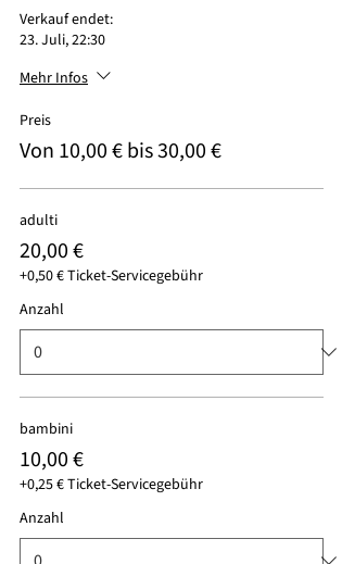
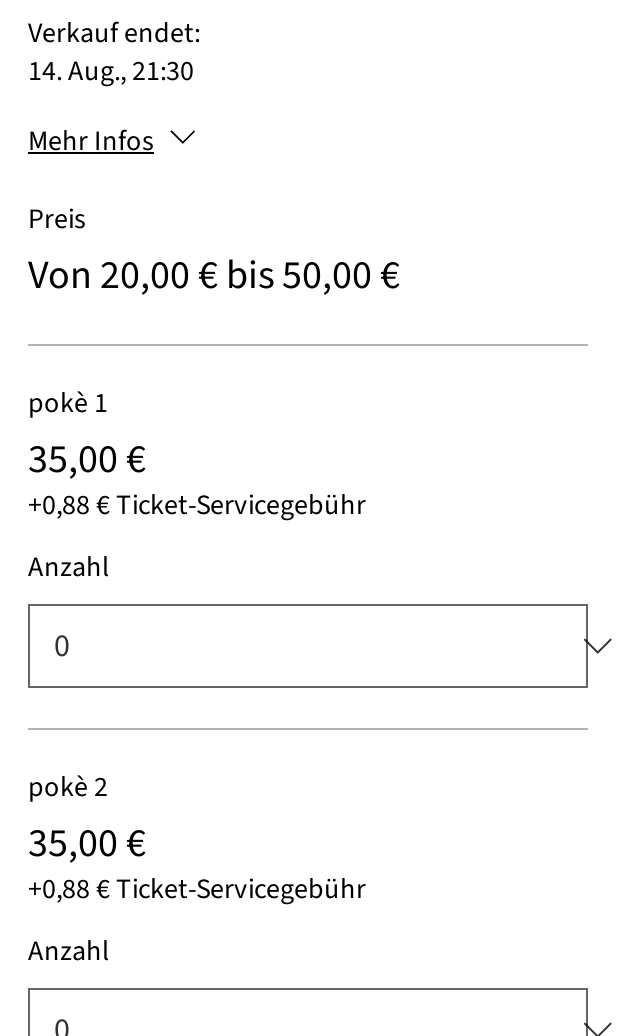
[20,29,105,51] 23. Juli, 22:30 -> [28,52,194,92] 14. Aug., 21:30
[20,136,221,166] Von 10,00 € bis 30,00 € -> [28,248,400,304] Von 20,00 € bis 50,00 €
[20,210,203,287] adulti | 20,00 € | +0,50 € Ticket-Servicegebühr -> [28,384,366,526] pokè 1 | 35,00 € | +0,88 € Ticket-Servicegebühr
[20,418,203,496] bambini | 10,00 € | +0,25 € Ticket-Servicegebühr -> [28,768,366,910] pokè 2 | 35,00 € | +0,88 € Ticket-Servicegebühr

